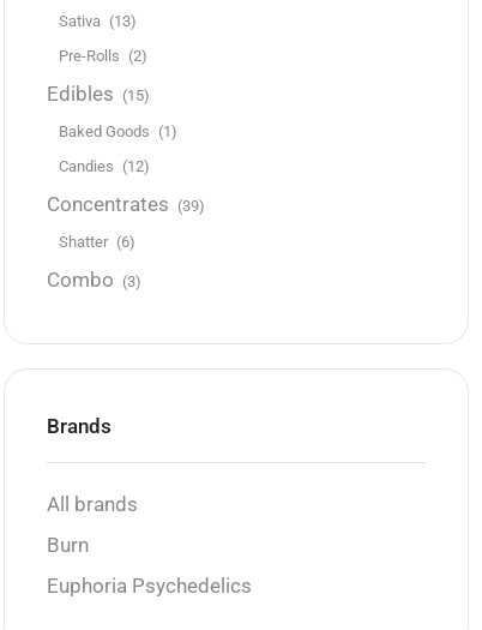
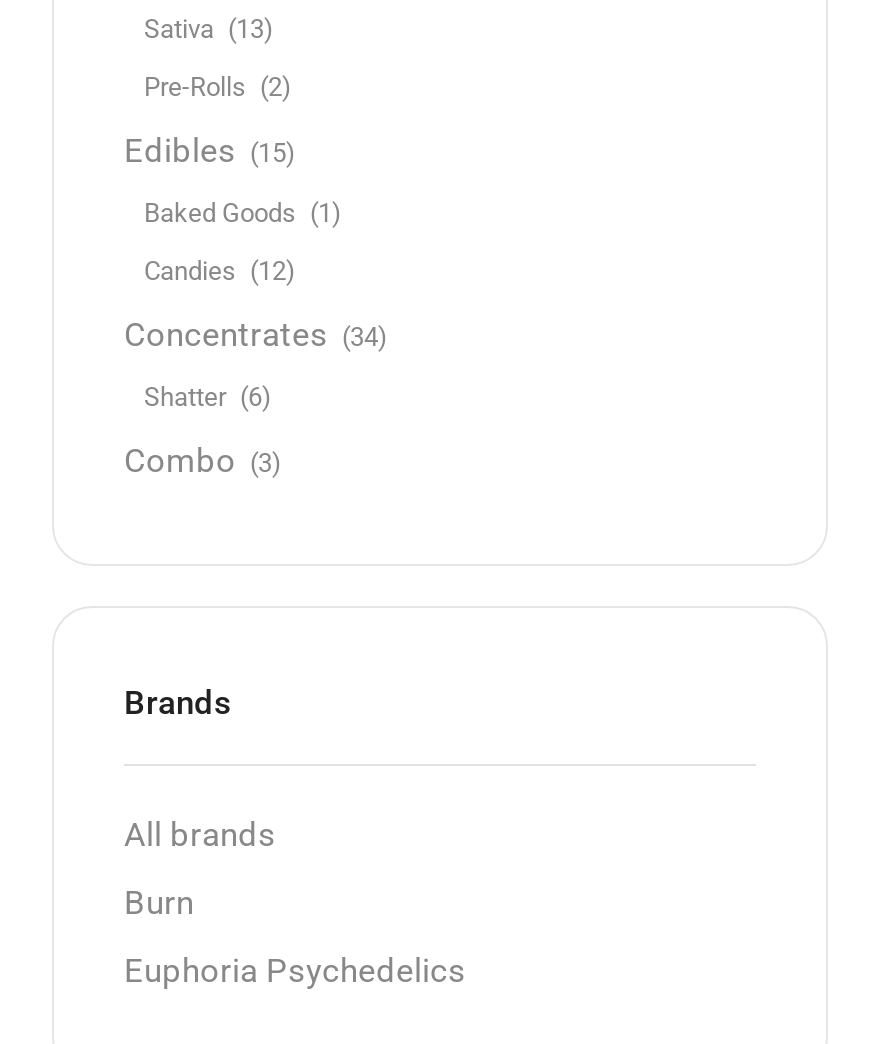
[47,193,205,216] Concentrates (39) -> [124,316,388,354] Concentrates (34)

